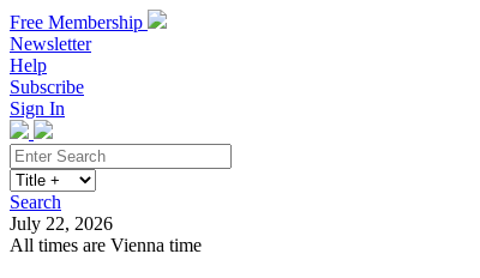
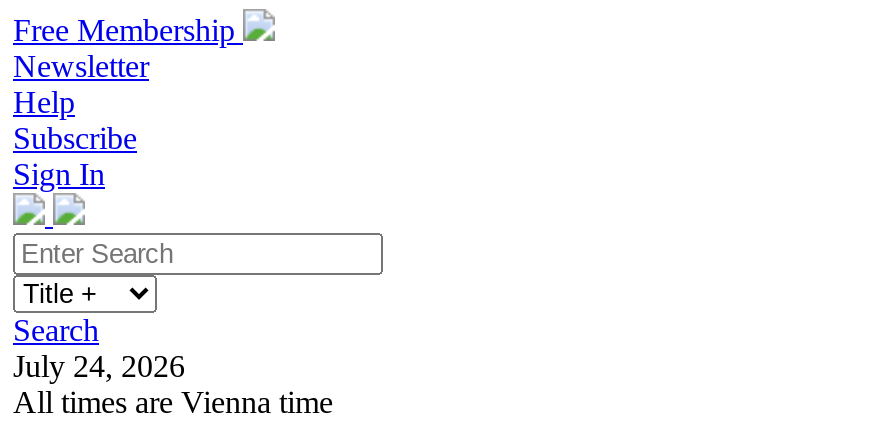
[10,213,113,234] July 22, 2026 -> [13,349,185,383] July 24, 2026

